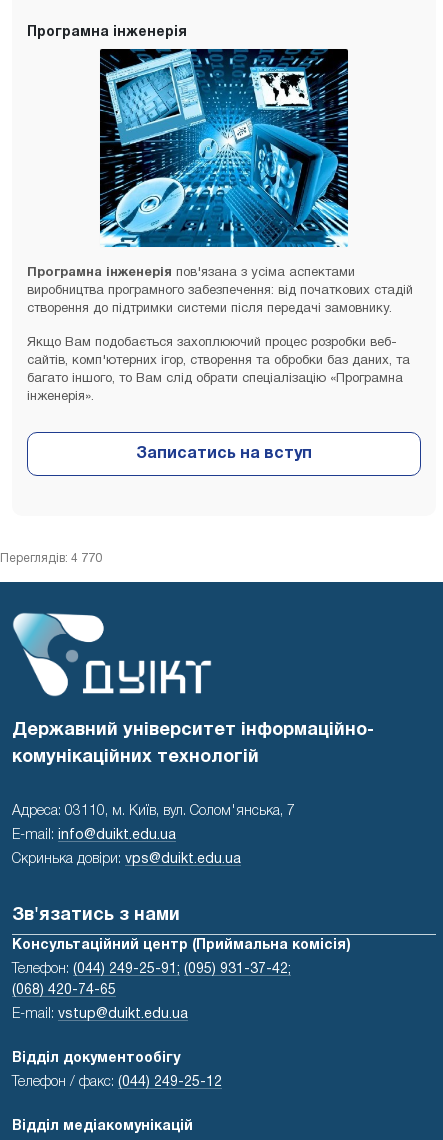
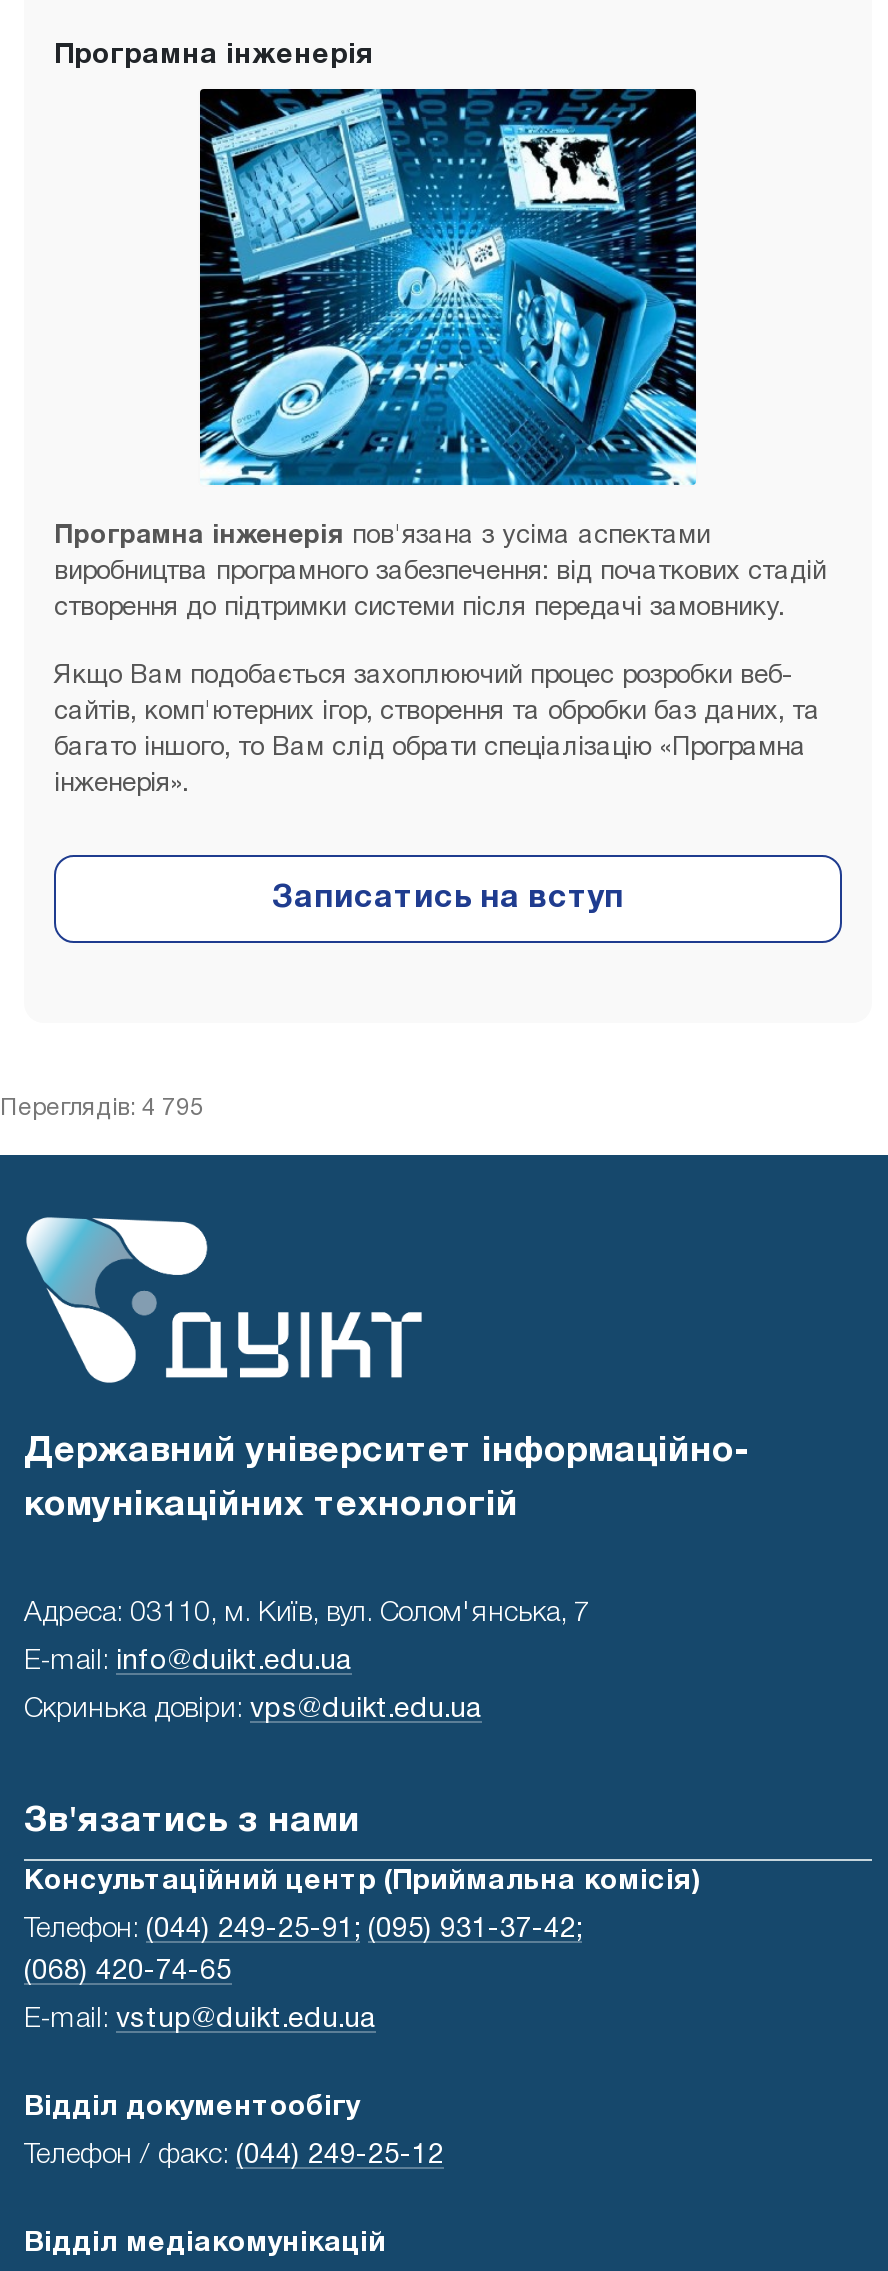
[0,553,102,564] Переглядів: 4 770 -> [0,1096,204,1118] Переглядів: 4 795

